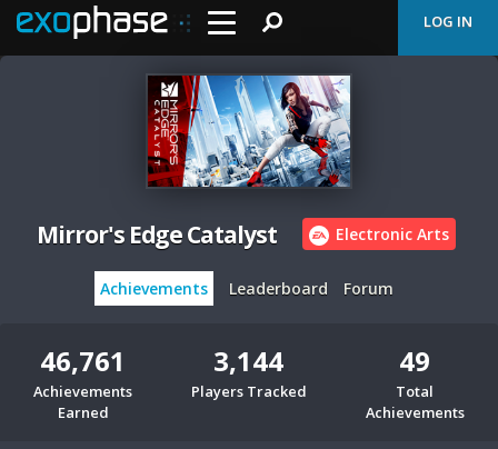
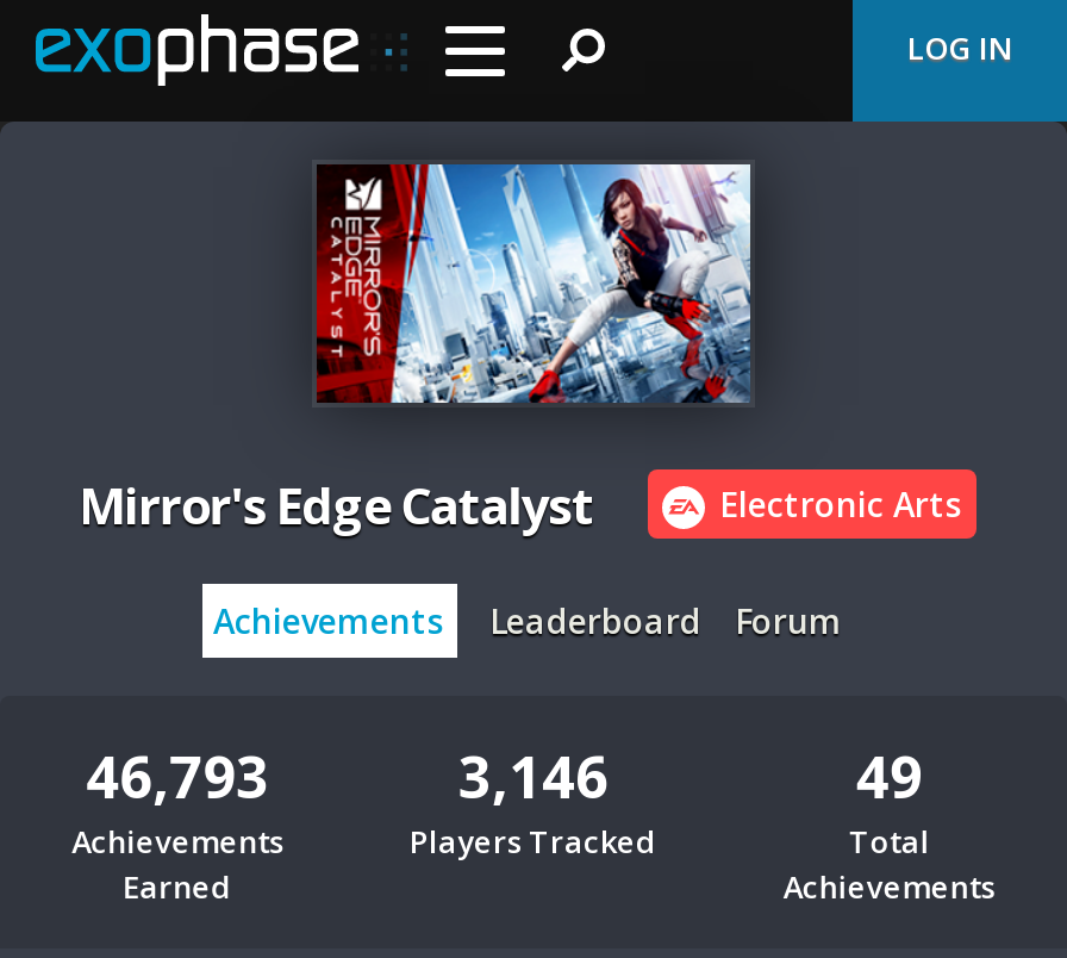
[40,342,126,379] 46,761 -> [86,736,270,815] 46,793
[214,342,284,379] 3,144 -> [458,736,609,815] 3,146

